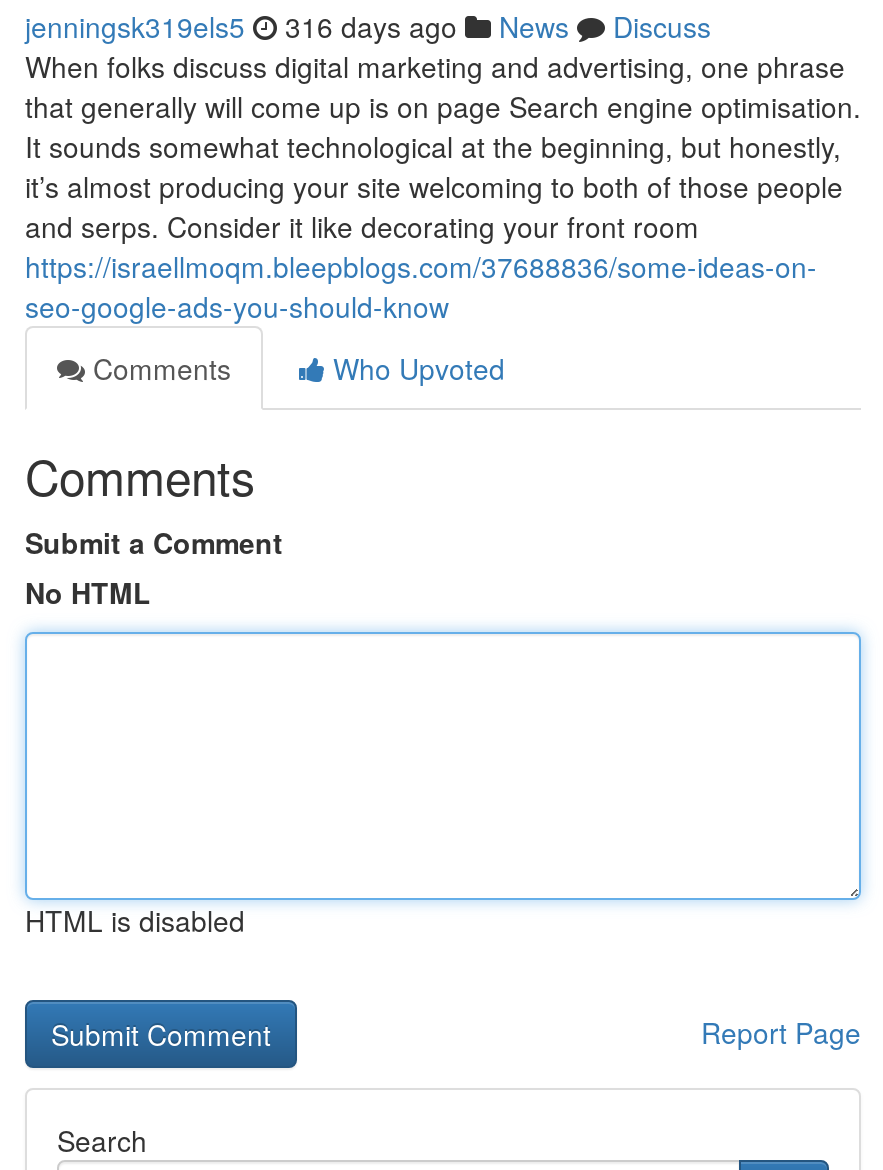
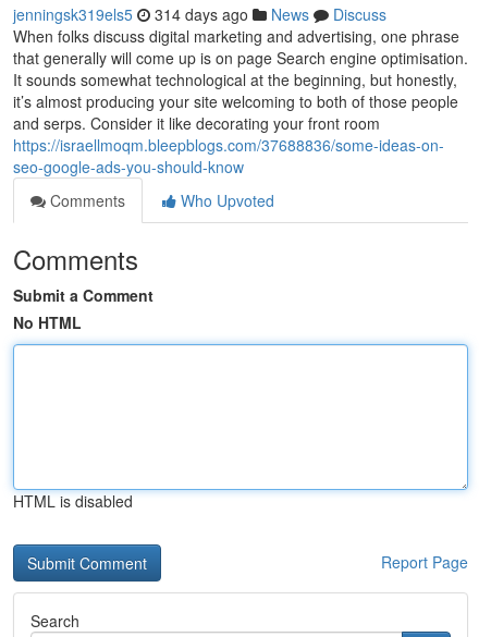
[25,6,711,46] jenningsk319els5 316 days ago News Discuss -> [13,3,386,25] jenningsk319els5 314 days ago News Discuss

